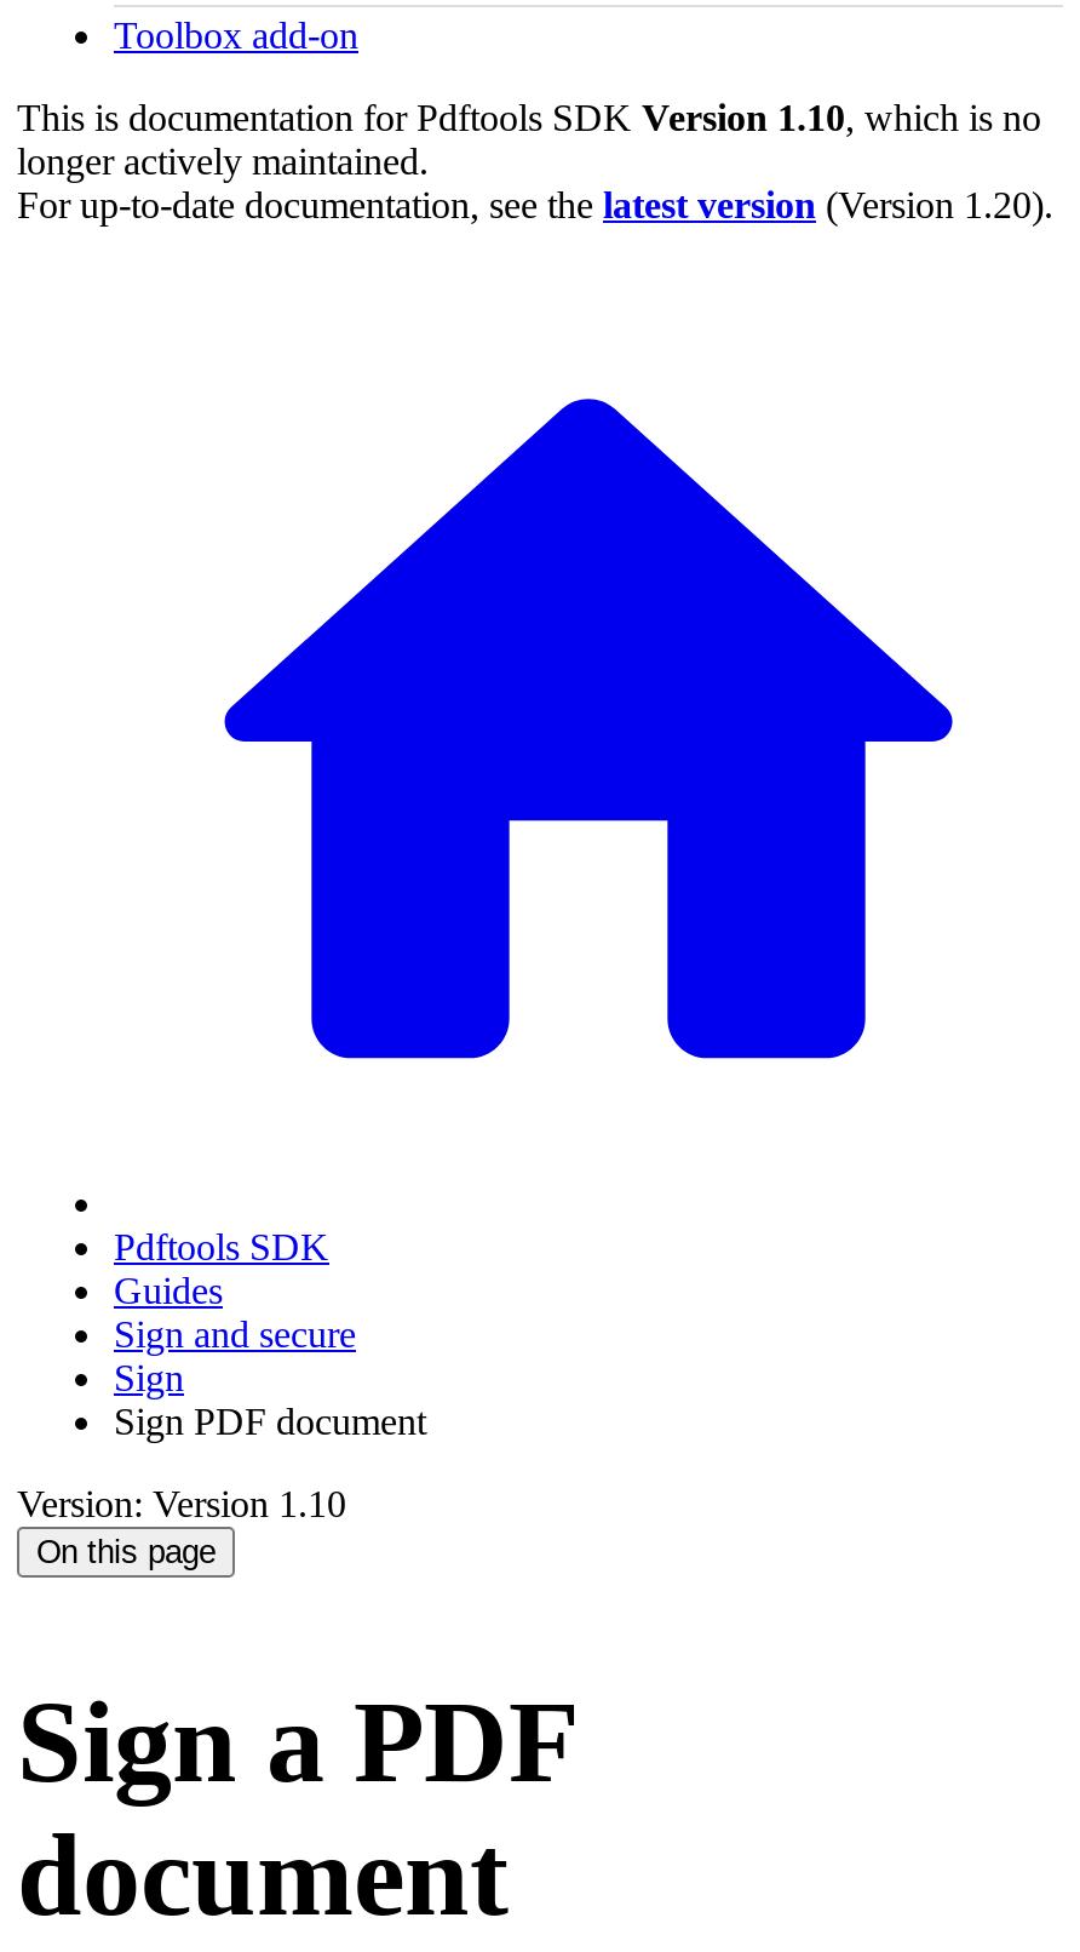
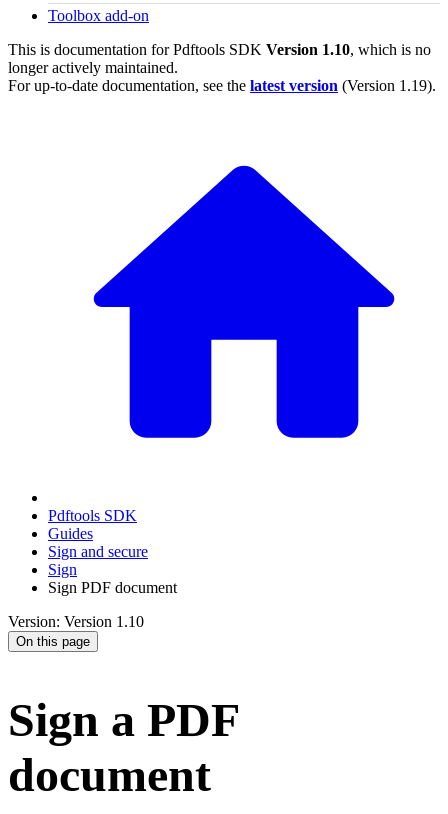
[17,185,1053,226] For up-to-date documentation, see the latest version (Version 1.20). -> [8,77,436,94] For up-to-date documentation, see the latest version (Version 1.19).

